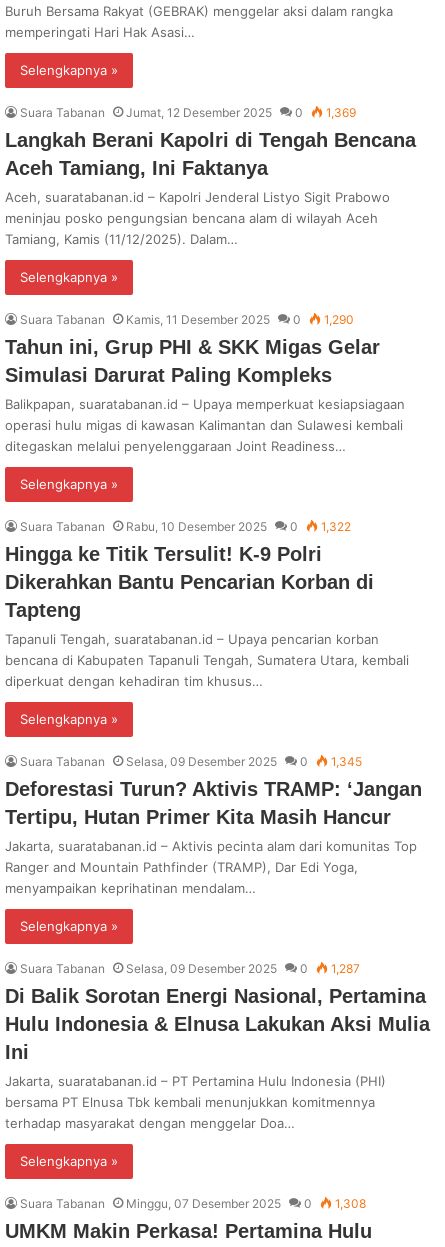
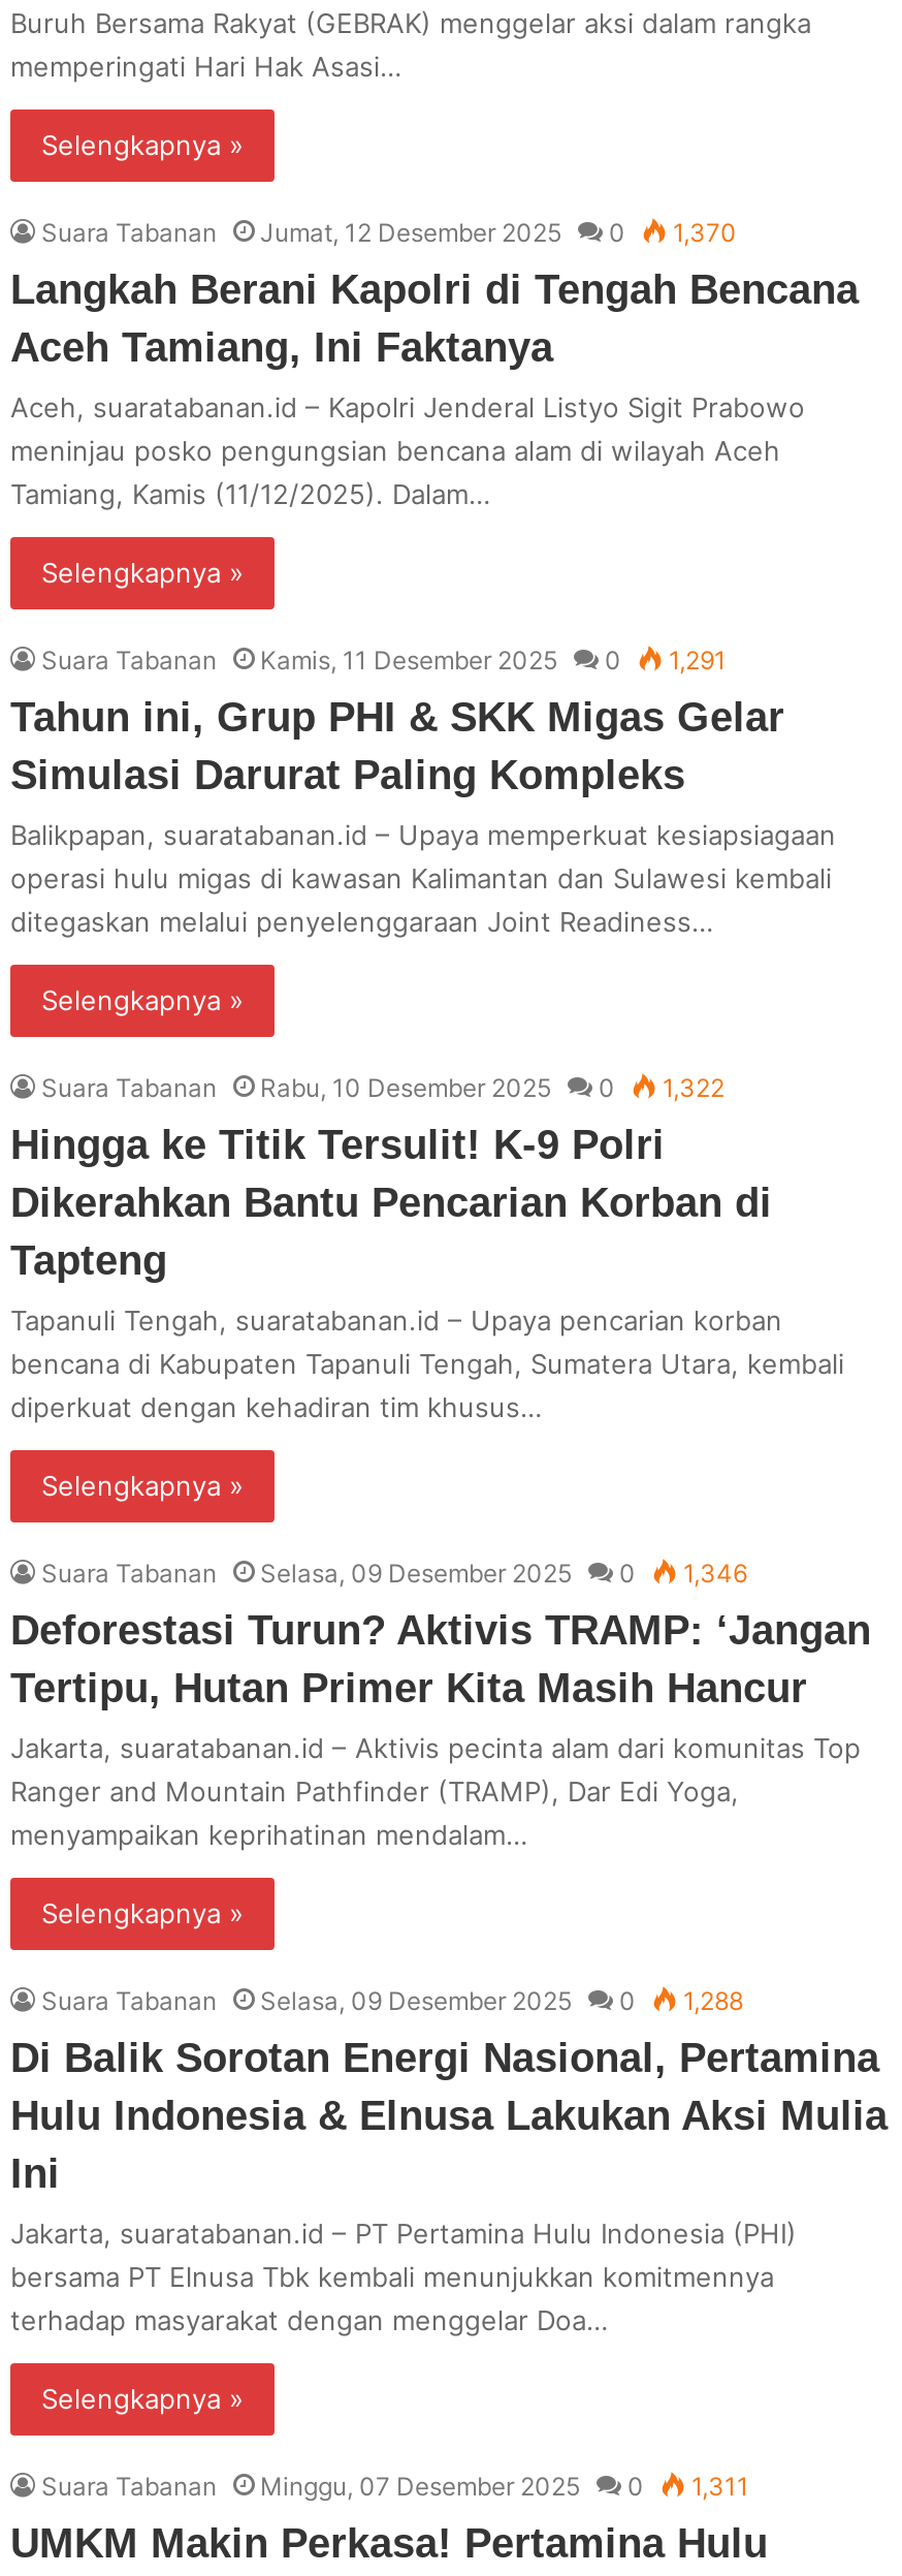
[20,105,356,120] Suara Tabanan Jumat, 12 Desember 2025 0 1,369 -> [41,217,737,248] Suara Tabanan Jumat, 12 Desember 2025 0 1,370
[20,312,354,327] Suara Tabanan Kamis, 11 Desember 2025 0 1,290 -> [41,645,727,676] Suara Tabanan Kamis, 11 Desember 2025 0 1,291
[20,754,362,769] Suara Tabanan Selasa, 09 Desember 2025 0 1,345 -> [41,1558,747,1589] Suara Tabanan Selasa, 09 Desember 2025 0 1,346
[20,961,360,976] Suara Tabanan Selasa, 09 Desember 2025 0 1,287 -> [41,1986,743,2017] Suara Tabanan Selasa, 09 Desember 2025 0 1,288
[20,1196,366,1211] Suara Tabanan Minggu, 07 Desember 2025 0 1,308 -> [41,2471,749,2502] Suara Tabanan Minggu, 07 Desember 2025 0 1,311

